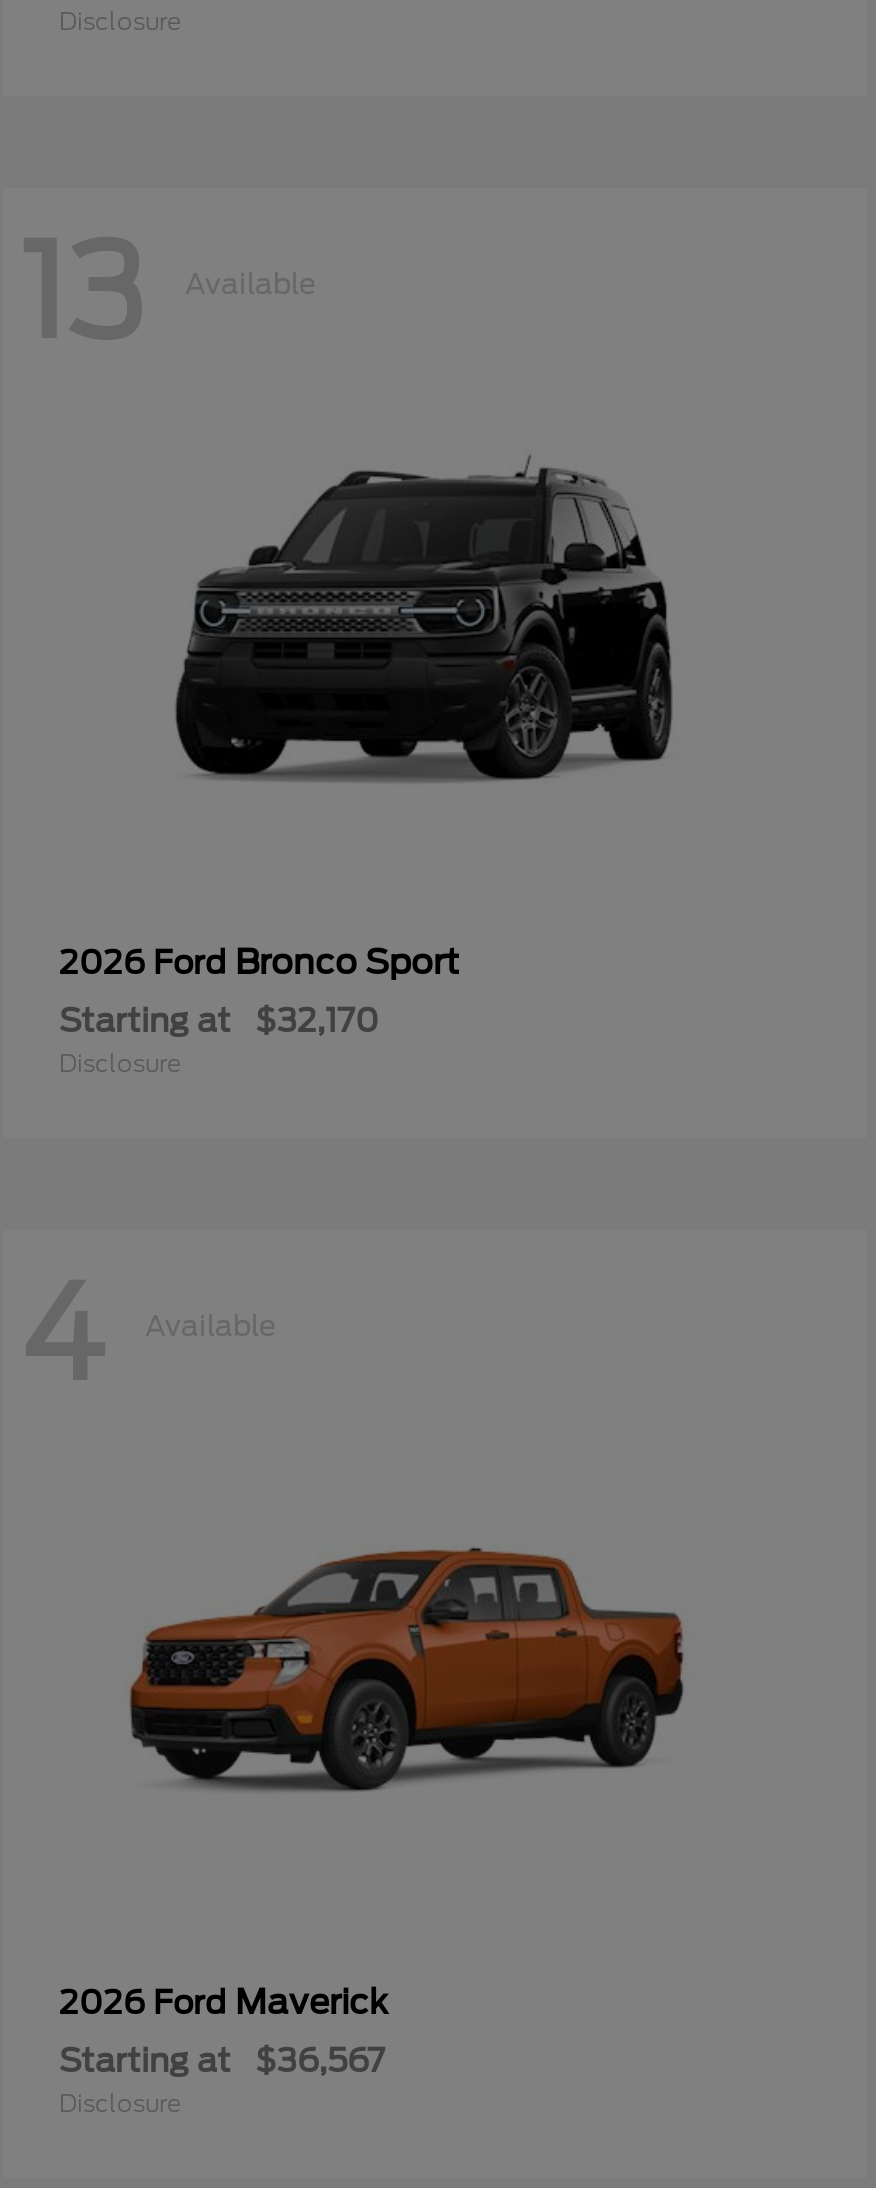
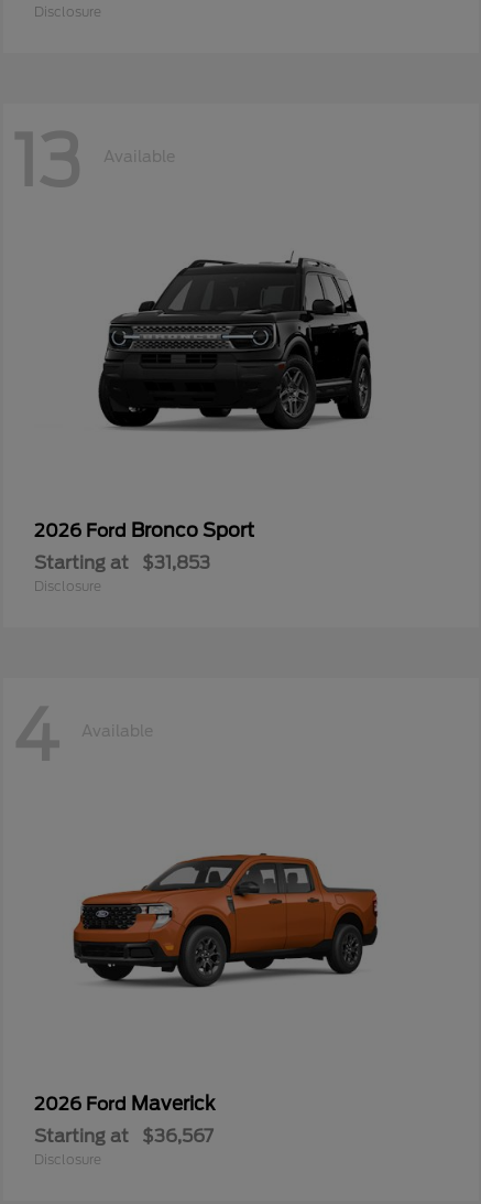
[59,1001,379,1039] Starting at $32,170 -> [34,552,210,573] Starting at $31,853

